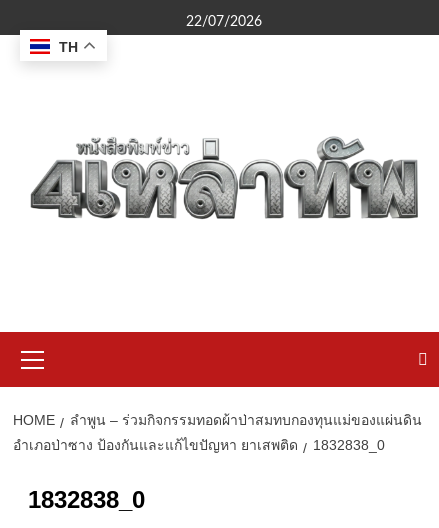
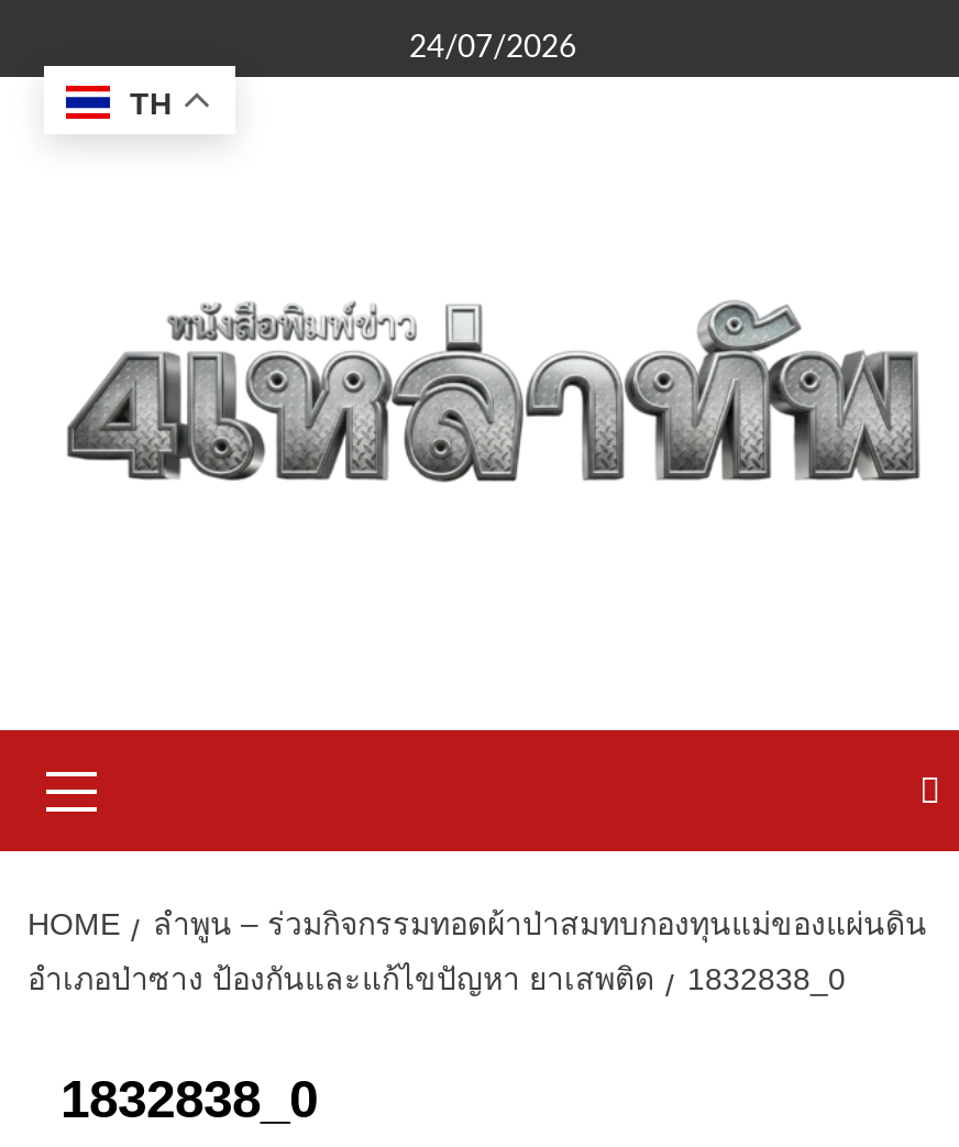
[186,15,262,29] 22/07/2026 -> [409,33,576,64] 24/07/2026

